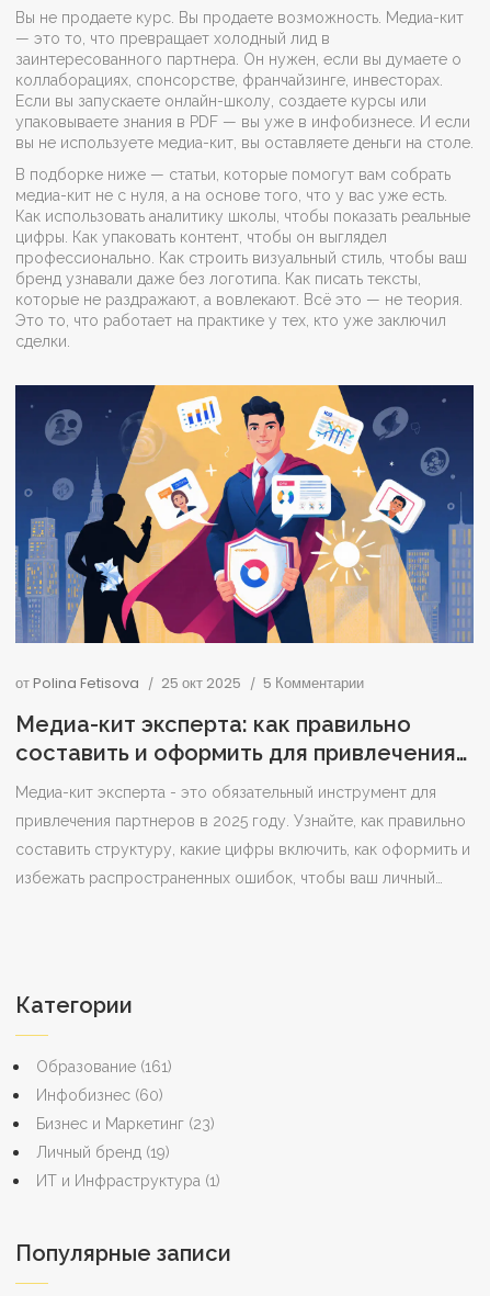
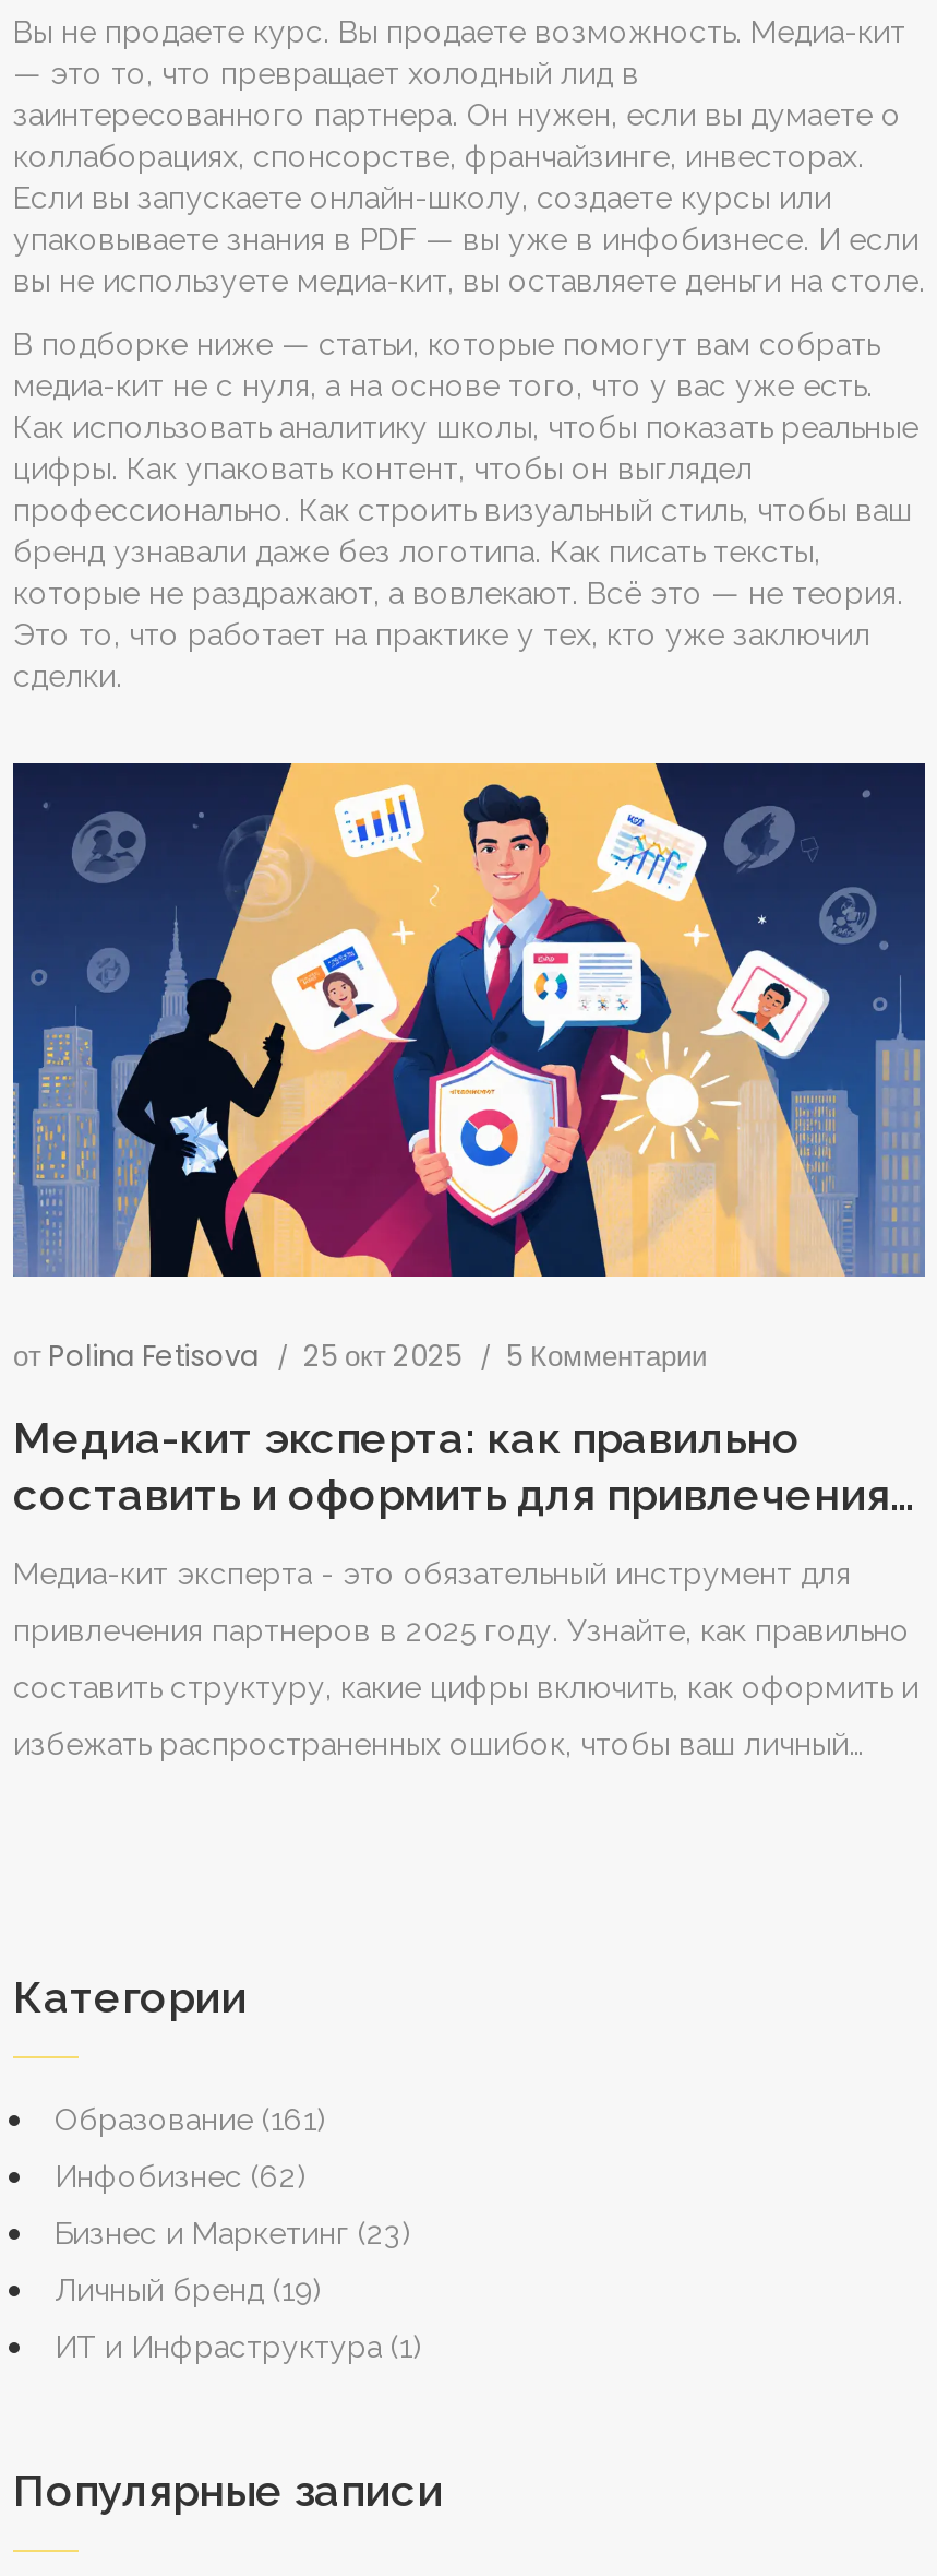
[36,1087,163,1104] Инфобизнес (60) -> [55,2159,305,2194] Инфобизнес (62)

